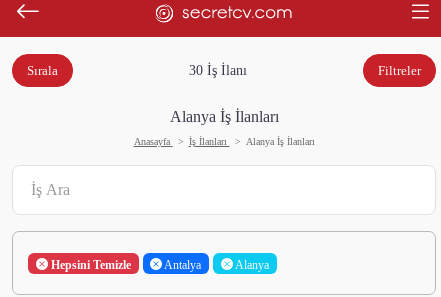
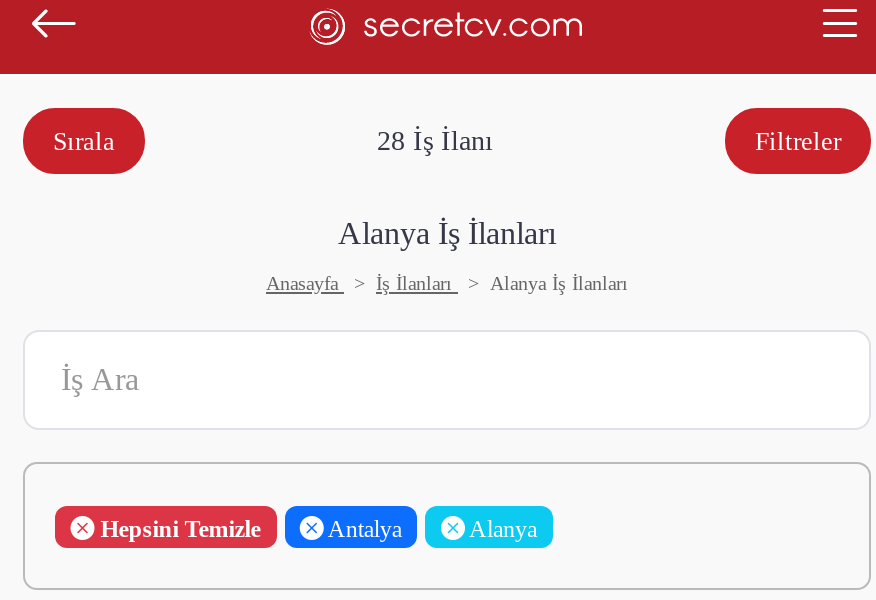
[189,63,247,78] 30 İş İlanı -> [377,126,493,156] 28 İş İlanı

